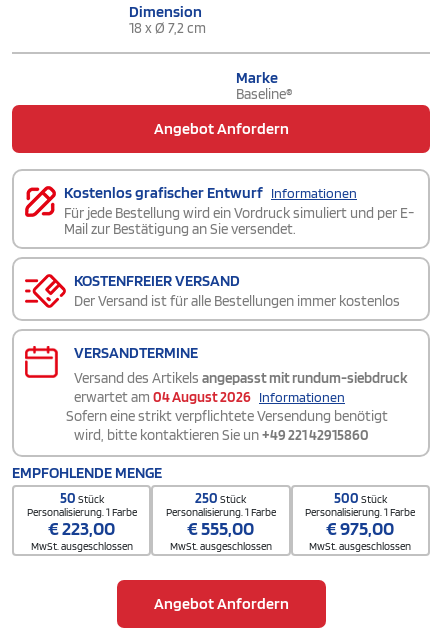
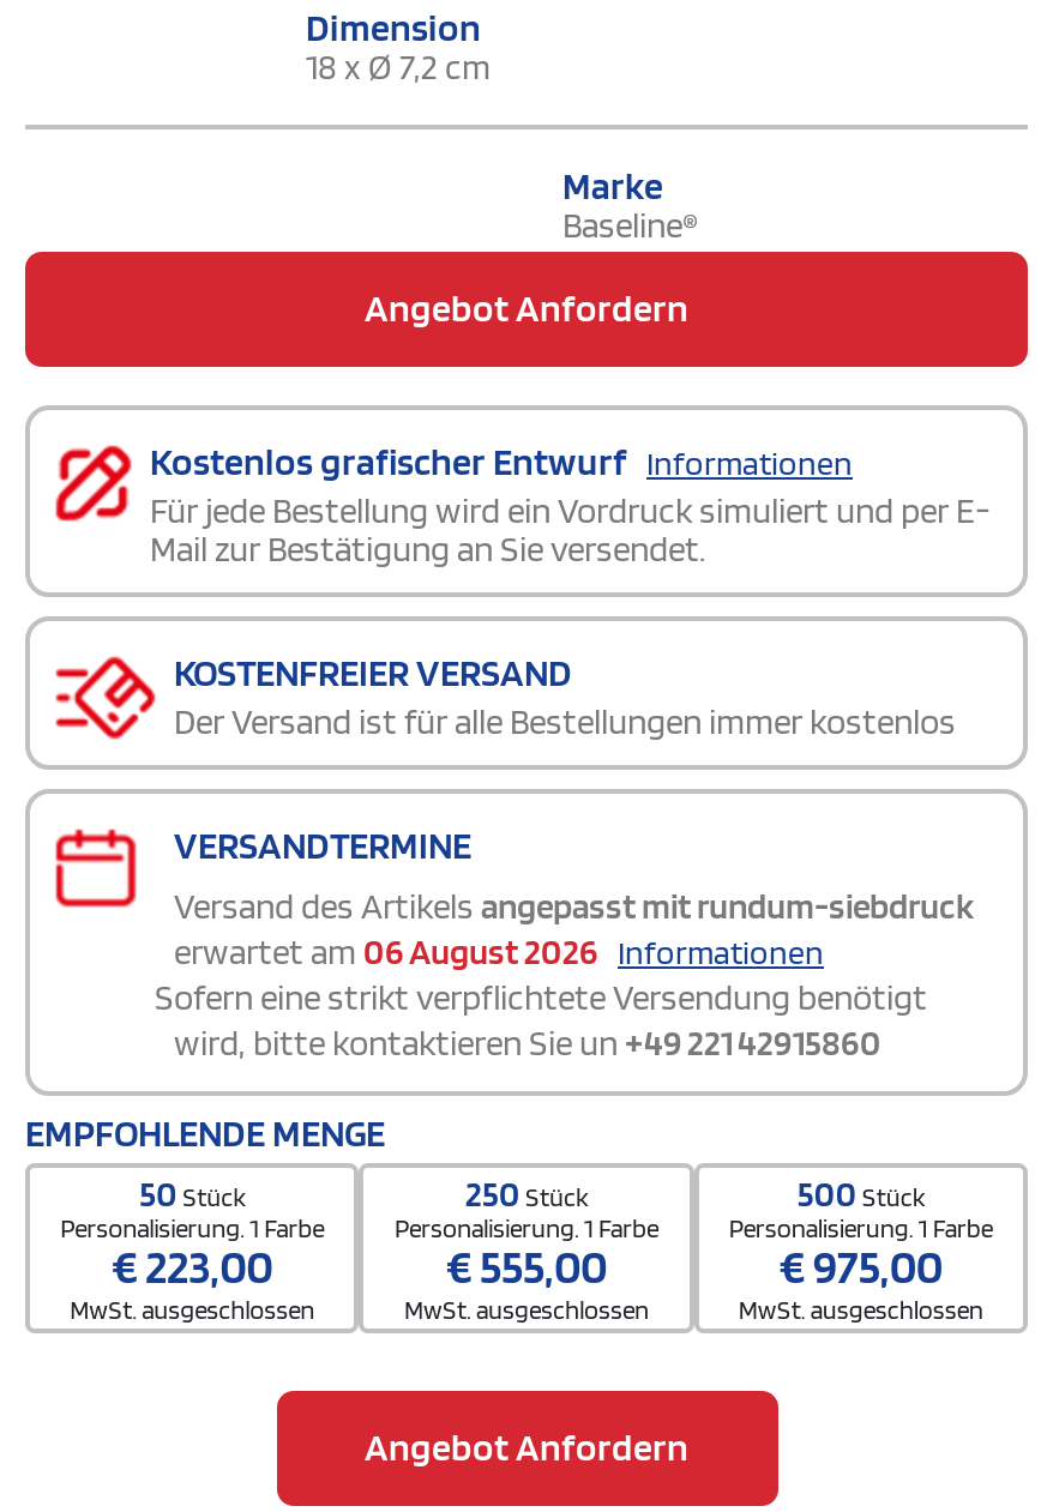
[74,388,345,406] erwartet am 04 August 2026 Informationen -> [174,930,824,974] erwartet am 06 August 2026 Informationen

